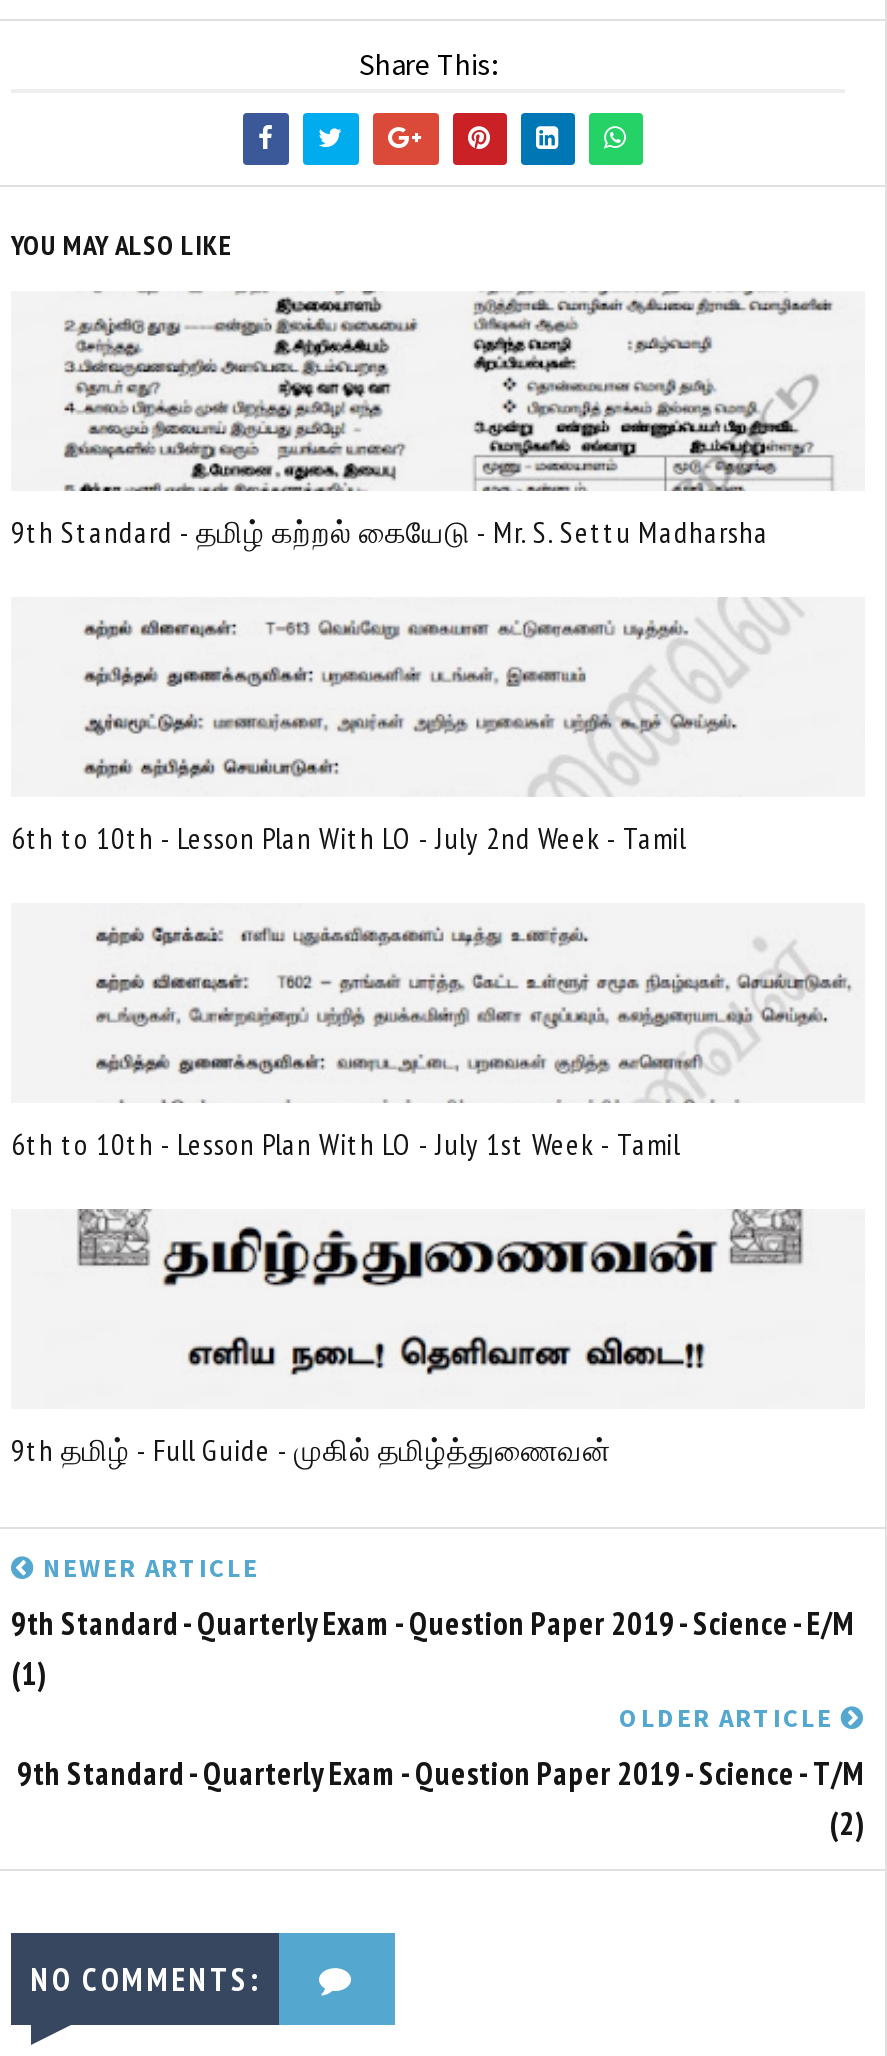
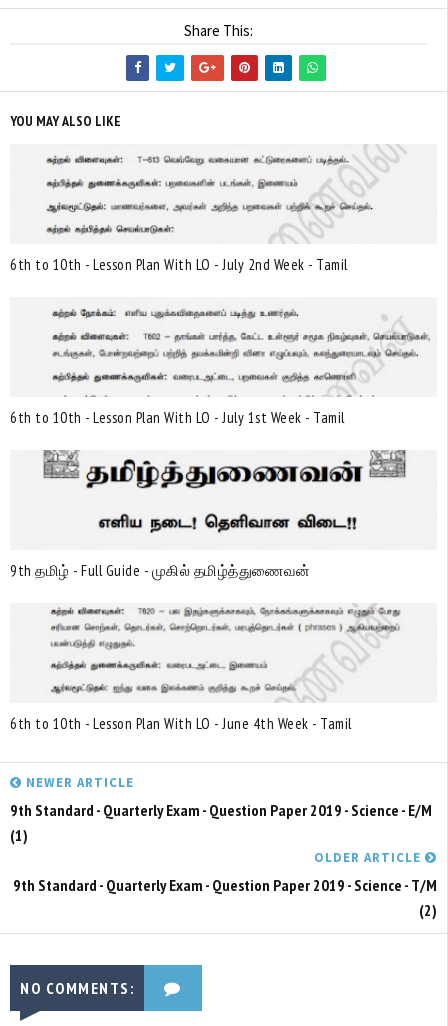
[11,289,769,550] [image] | 9th Standard - தமிழ் கற்றல் கையேடு - Mr. S. Settu Madharsha -> none
[453,289,835,493] [image] -> none
moved [11,818,845,1468] -> [10,254,427,579]: [image] | 6th to 10th - Lesson Plan With LO - July 2nd Week - Tamil | 6th to 10th - Lesson Plan With LO - July 1st Week - Tamil | 9th தமிழ் - Full Guide - முகில் தமிழ்த்துணைவன்
none -> [10,604,402,732] [image] | 6th to 10th - Lesson Plan With LO - June 4th Week - Tamil

